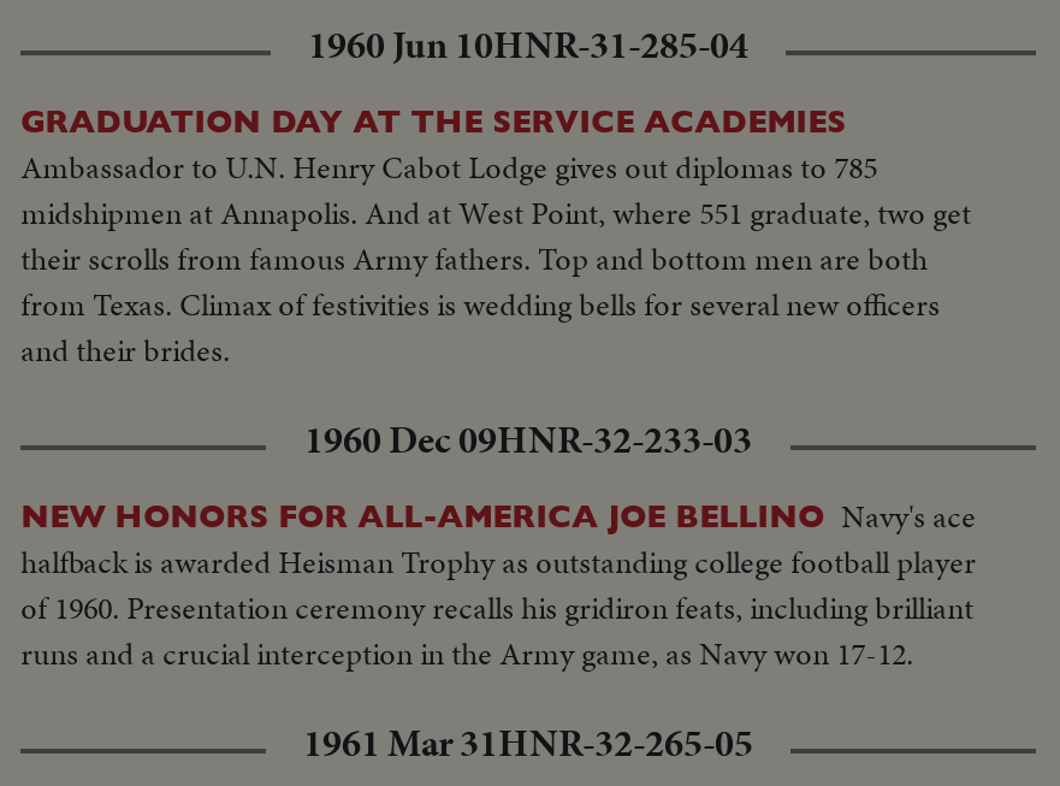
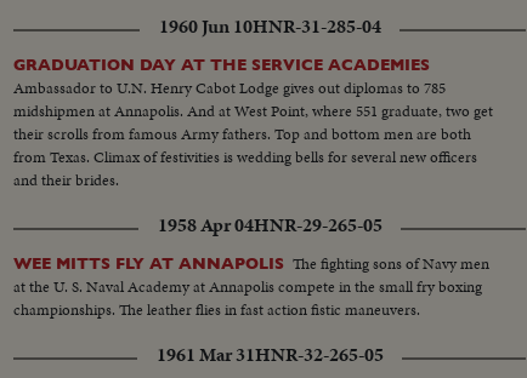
[304,414,752,467] 1960 Dec 09HNR-32-233-03 -> [157,212,382,239] 1958 Apr 04HNR-29-265-05
[21,493,976,676] NEW HONORS FOR ALL-AMERICA JOE BELLINO Navy's ace | halfback is awarded Heisman Trophy as outstanding college football player | of 1960. Presentation ceremony recalls his gridiron feats, including brilliant | runs and a crucial interception in the Army game, as Navy won 17-12. -> [13,252,489,321] WEE MITTS FLY AT ANNAPOLIS The fighting sons of Navy men | at the U. S. Naval Academy at Annapolis compete in the small fry boxing | championships. The leather flies in fast action fistic maneuvers.

